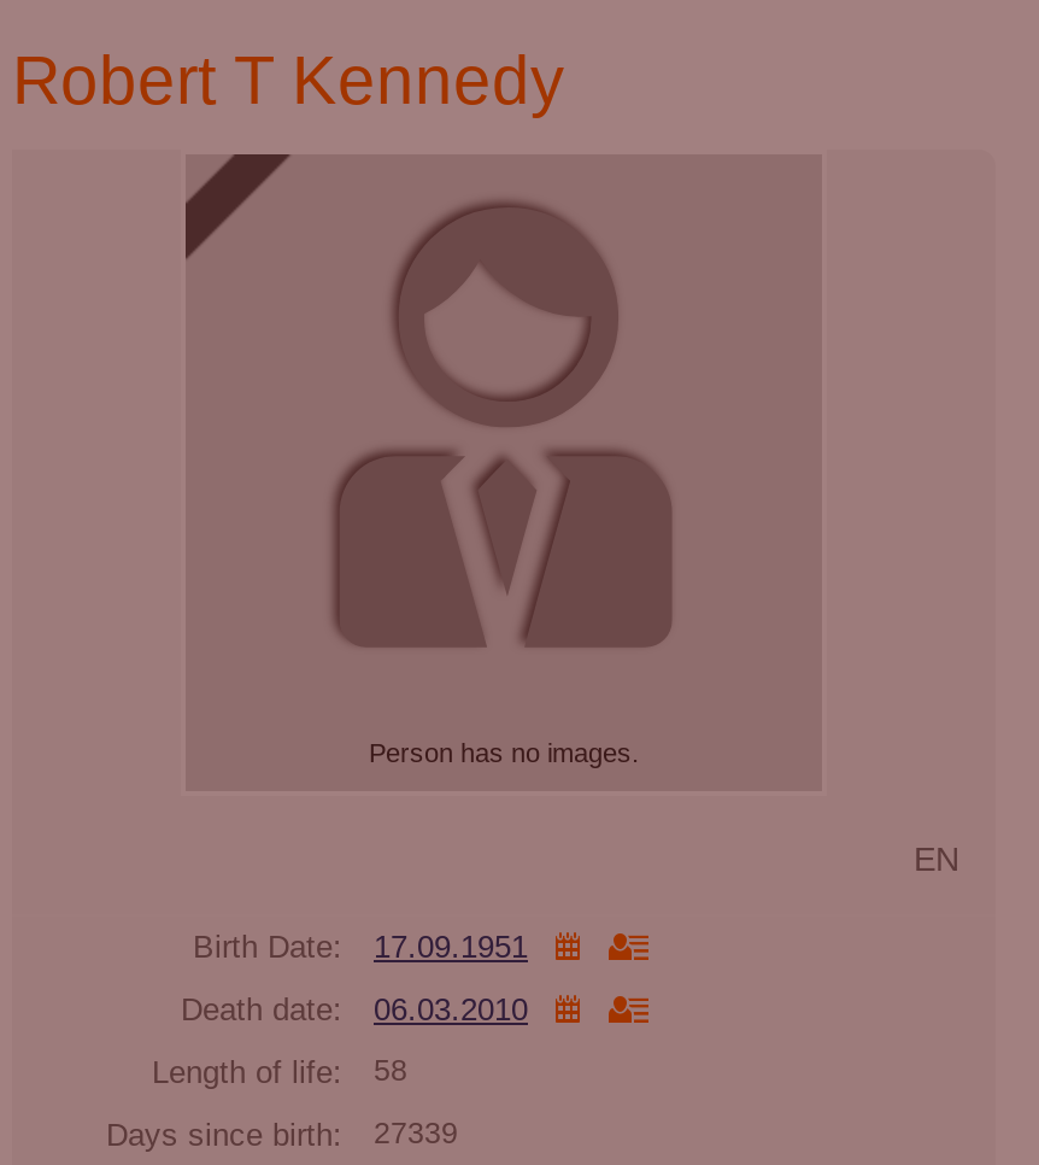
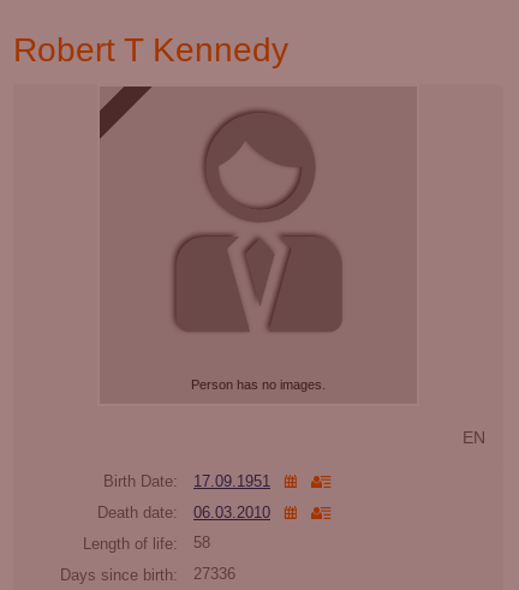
[106,1116,458,1152] Days since birth: 27339 -> [60,565,235,584] Days since birth: 27336

